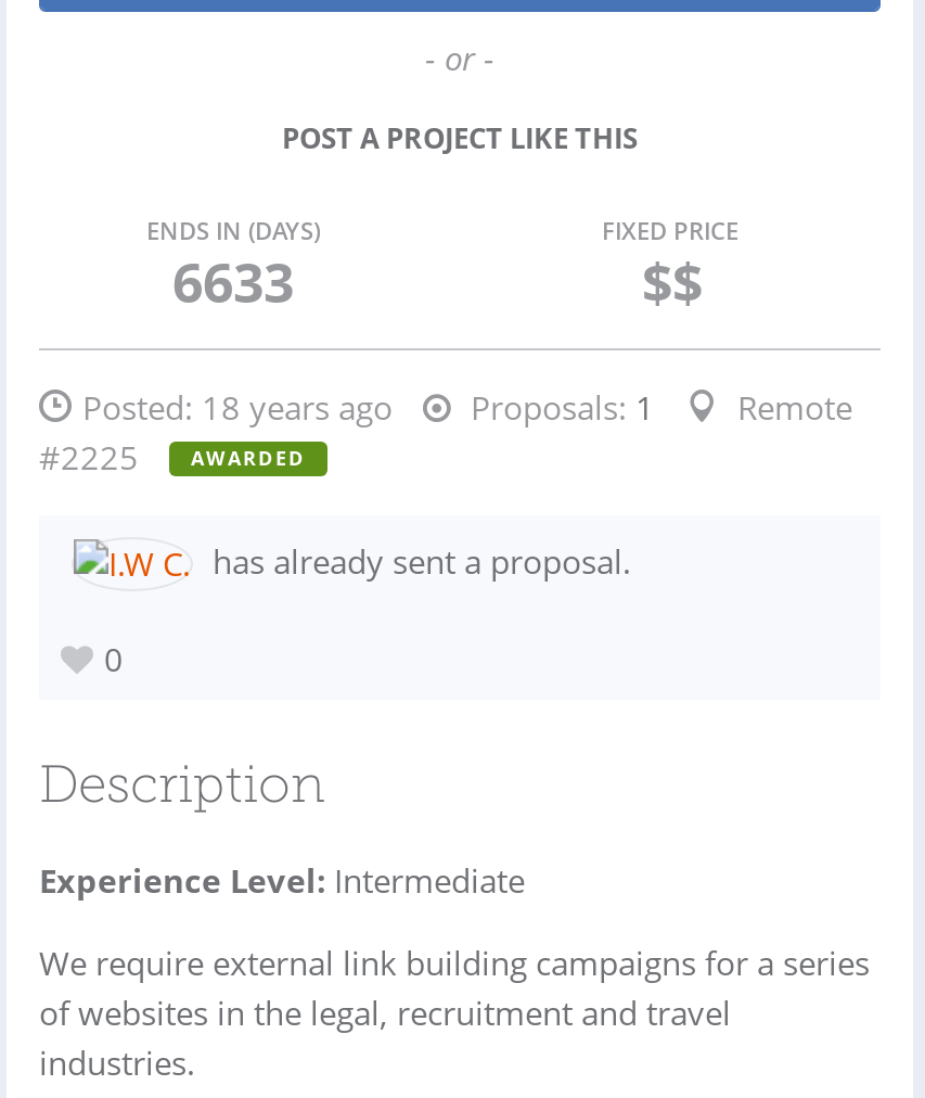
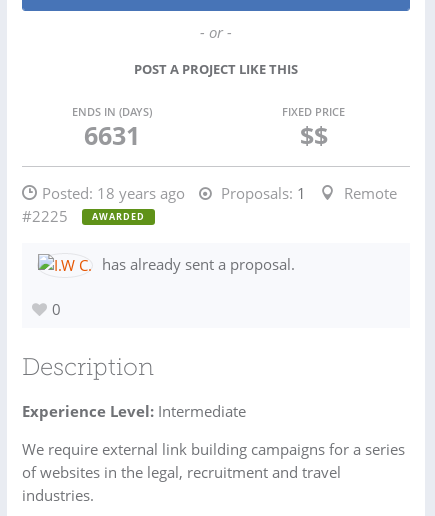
[172,244,294,318] 6633 -> [83,118,139,152] 6631

